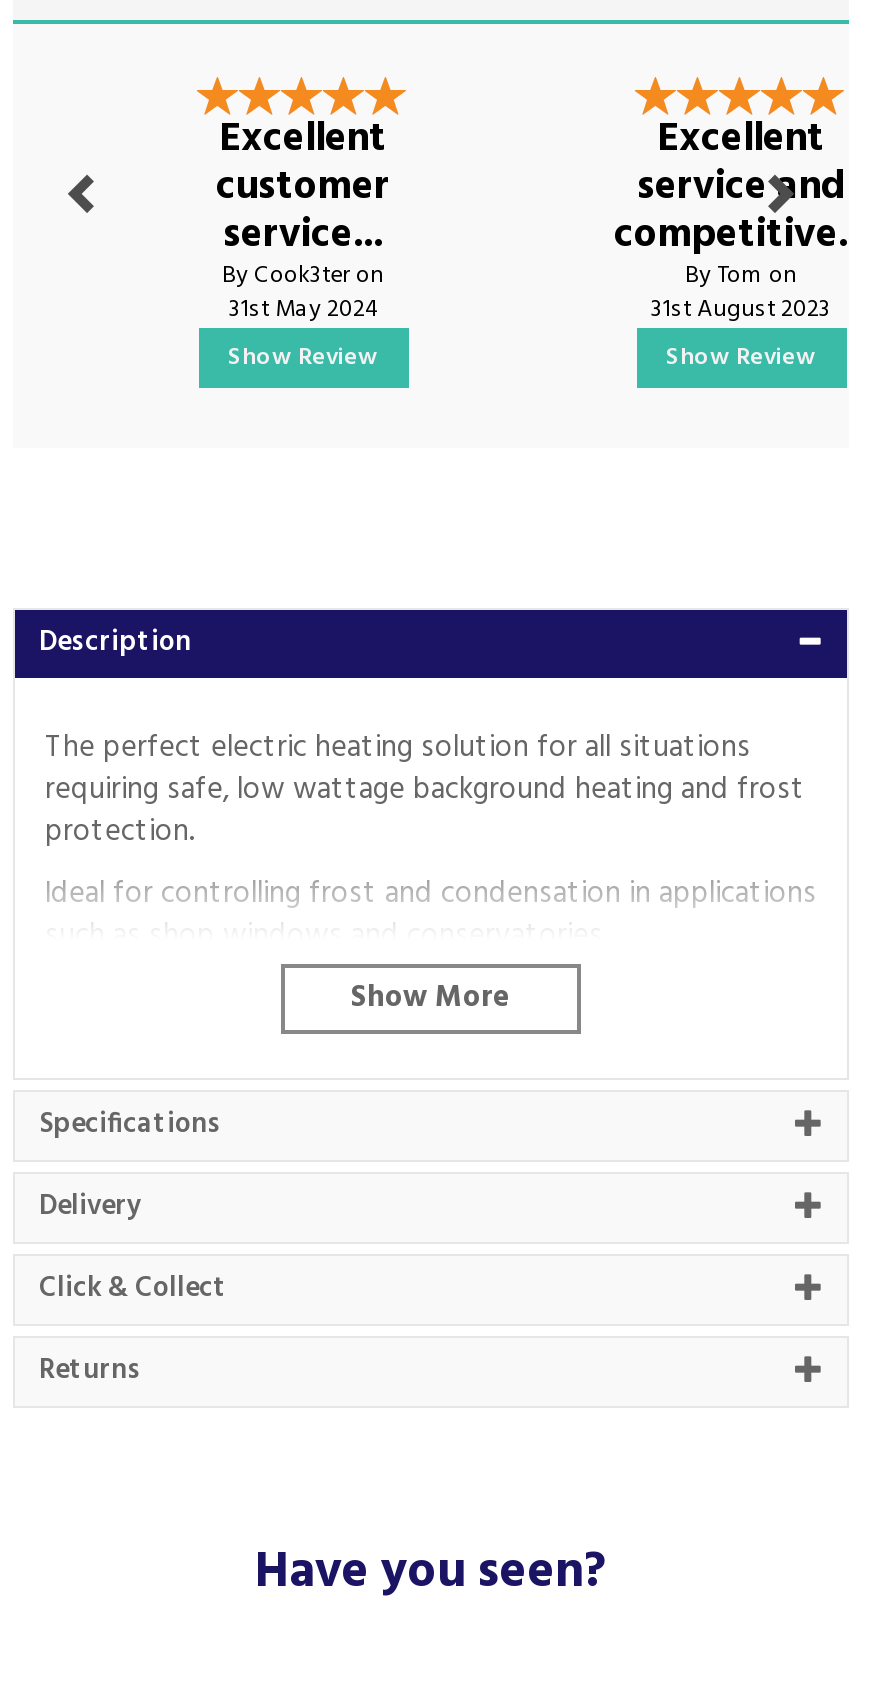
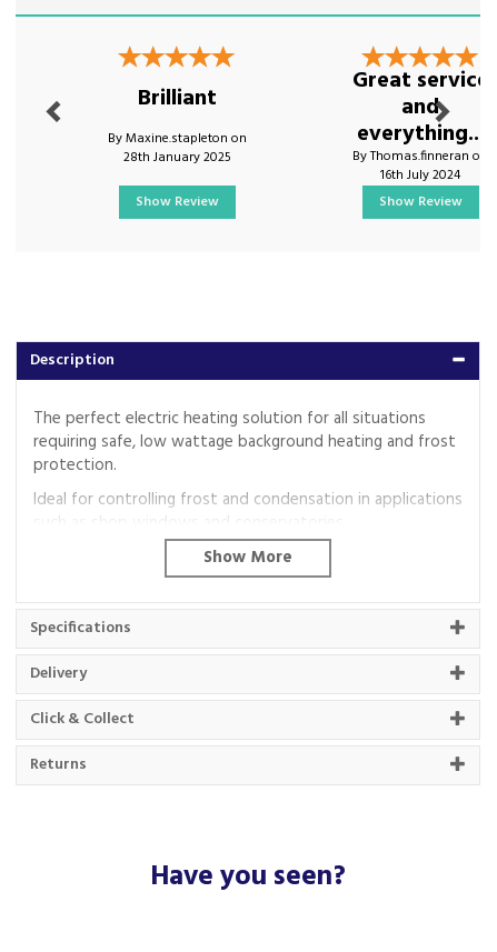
[216,108,390,330] Excellent | customer | service... | By Cook3ter on | 31st May 2024 -> [107,81,246,169] Brilliant | By Maxine.stapleton on | 28th January 2025
[614,108,868,330] Excellent | service and | competitive... | By Tom on | 31st August 2023 -> [352,63,489,187] Great service | and | everything... | By Thomas.finneran on | 16th July 2024

